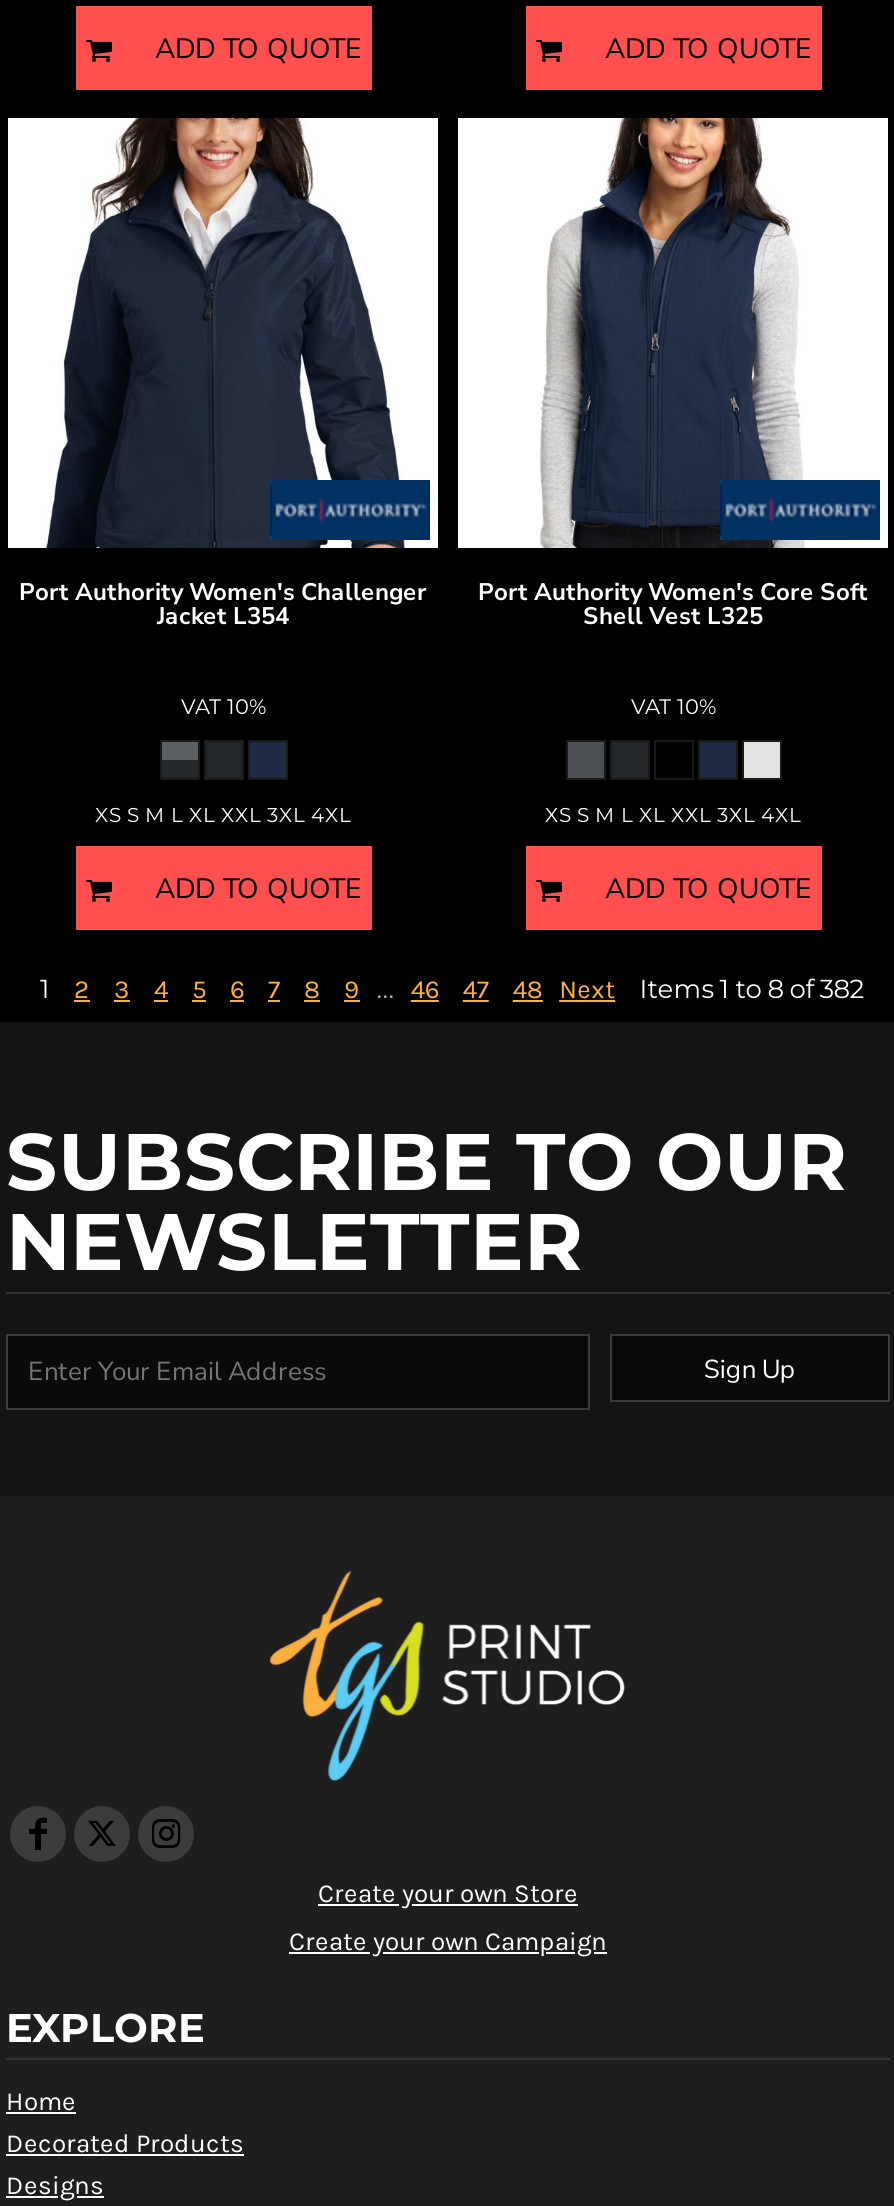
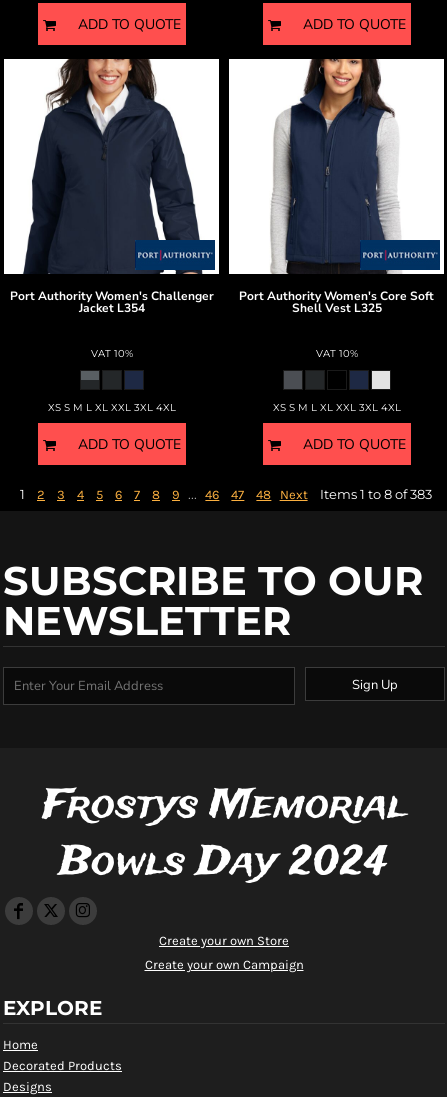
[40,972,864,1004] 1 2 3 4 5 6 7 8 9 ... 46 47 48 Next Items 1 to 8 of 382 -> [20,486,432,502] 1 2 3 4 5 6 7 8 9 ... 46 47 48 Next Items 1 to 8 of 383
none -> [42,777,406,892] Frostys Memorial | Bowls Day 2024

